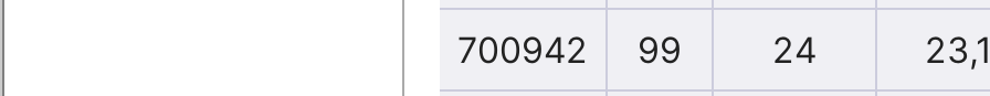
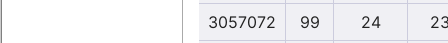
[457,29,682,73] 700942 99 -> [208,12,319,32] 3057072 99

